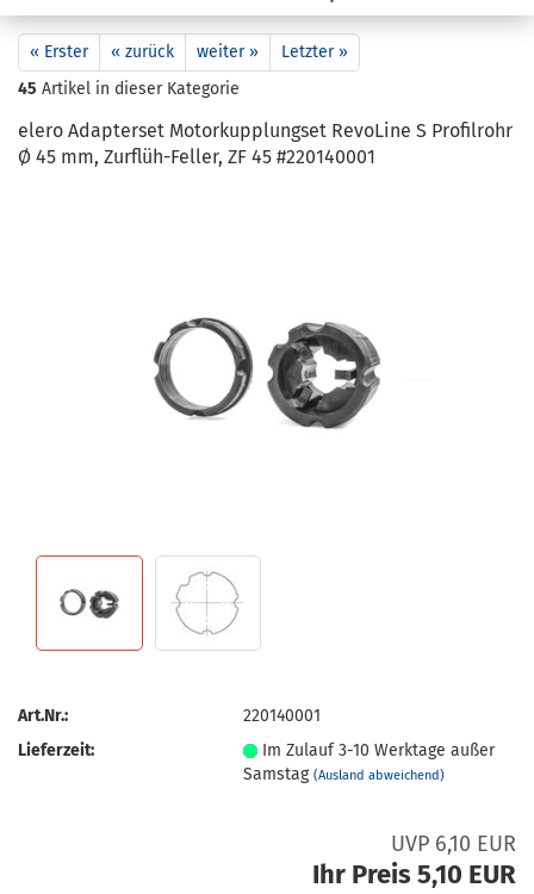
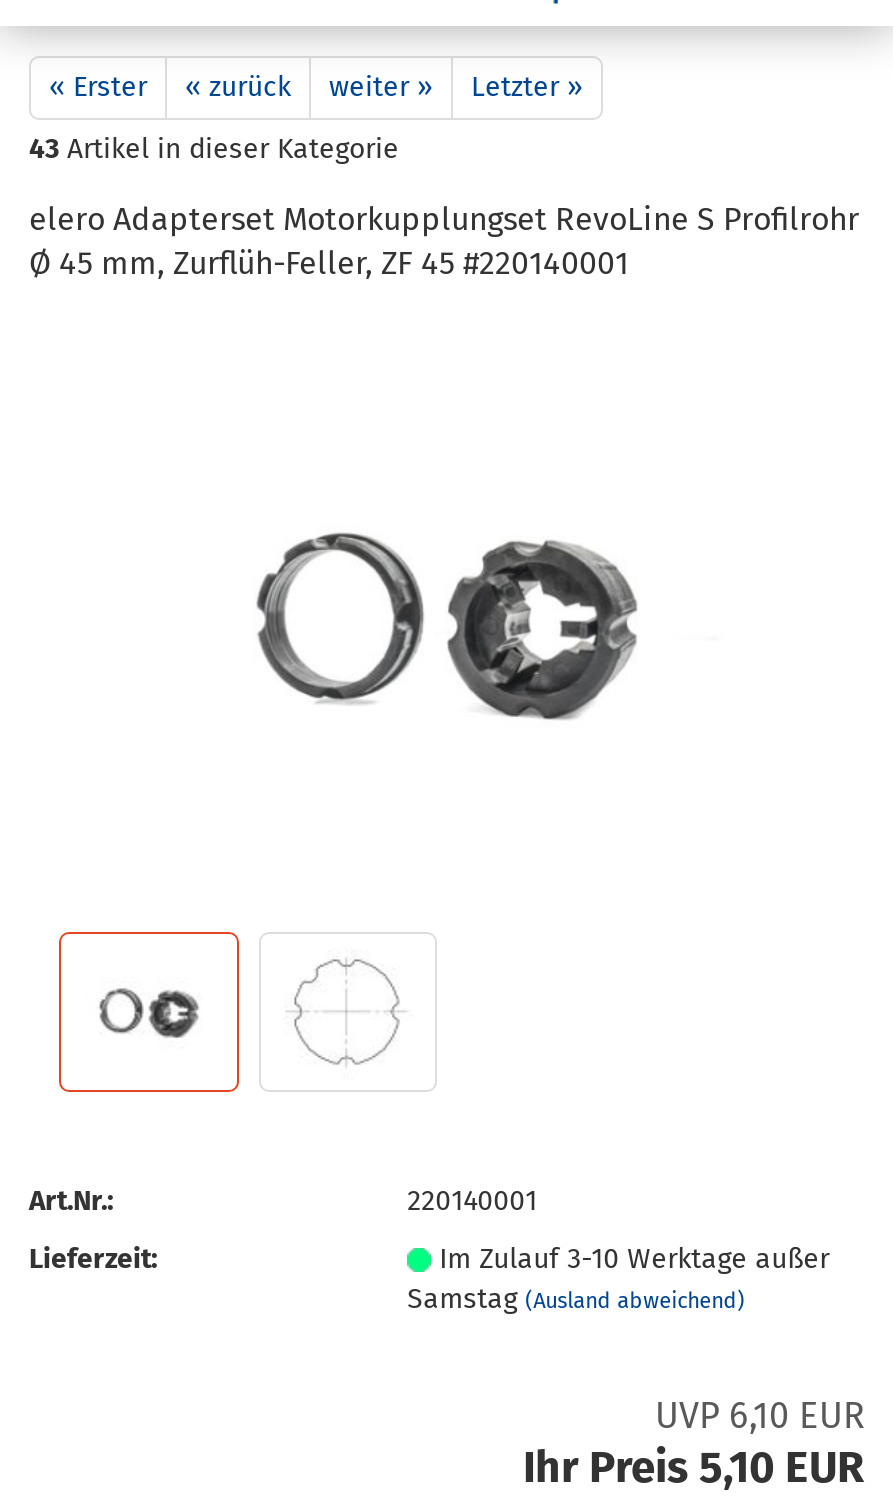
[18,79,240,99] 45 Artikel in dieser Kategorie -> [29,132,399,166] 43 Artikel in dieser Kategorie

